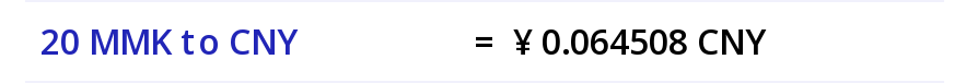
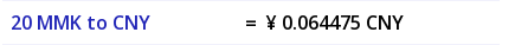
[474,17,767,66] = ¥ 0.064508 CNY -> [245,9,404,36] = ¥ 0.064475 CNY

